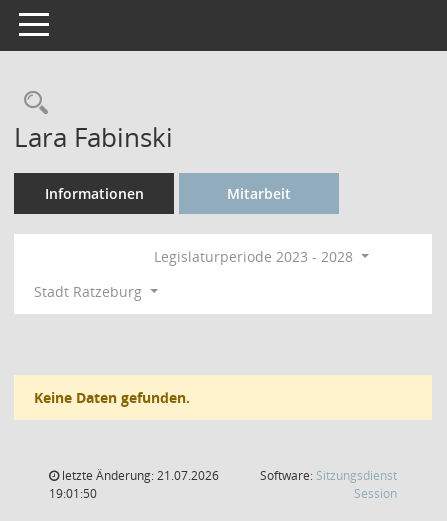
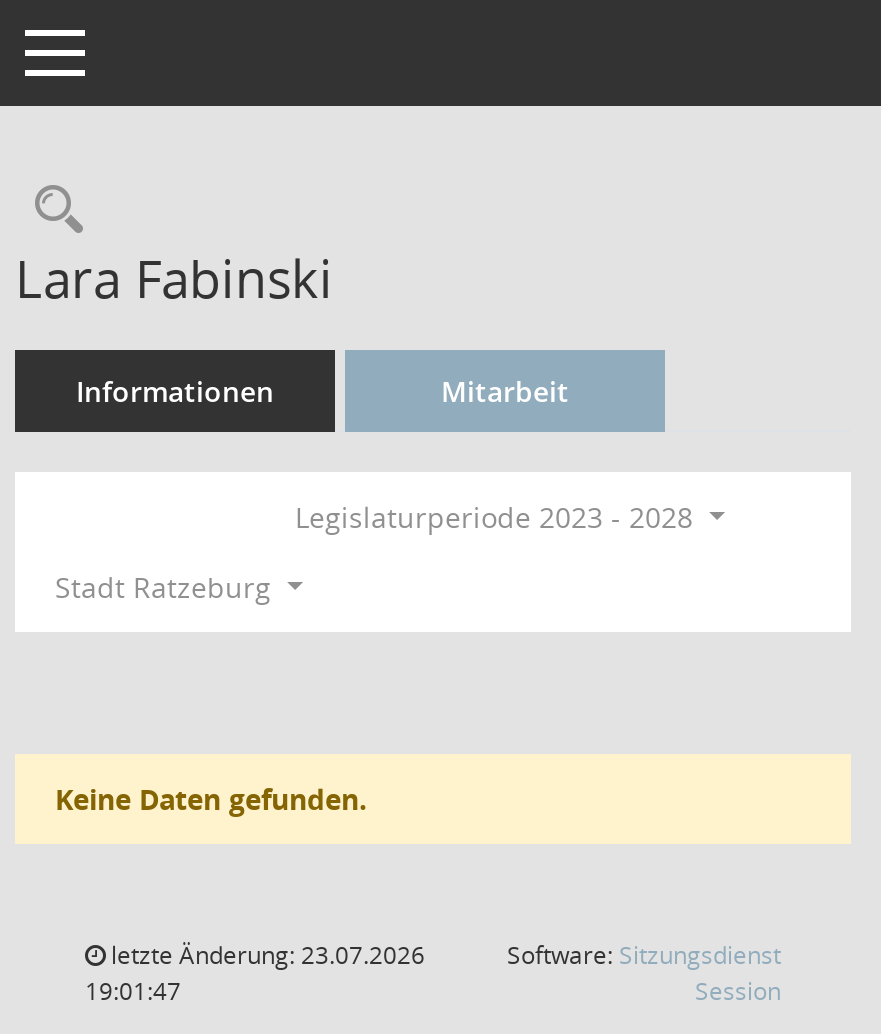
[59,467,219,484] letzte Änderung: 21.07.2026 -> [105,938,425,972] letzte Änderung: 23.07.2026
[49,485,97,502] 19:01:50 -> [85,974,181,1008] 19:01:47

